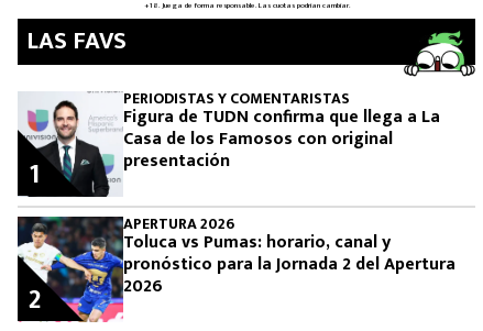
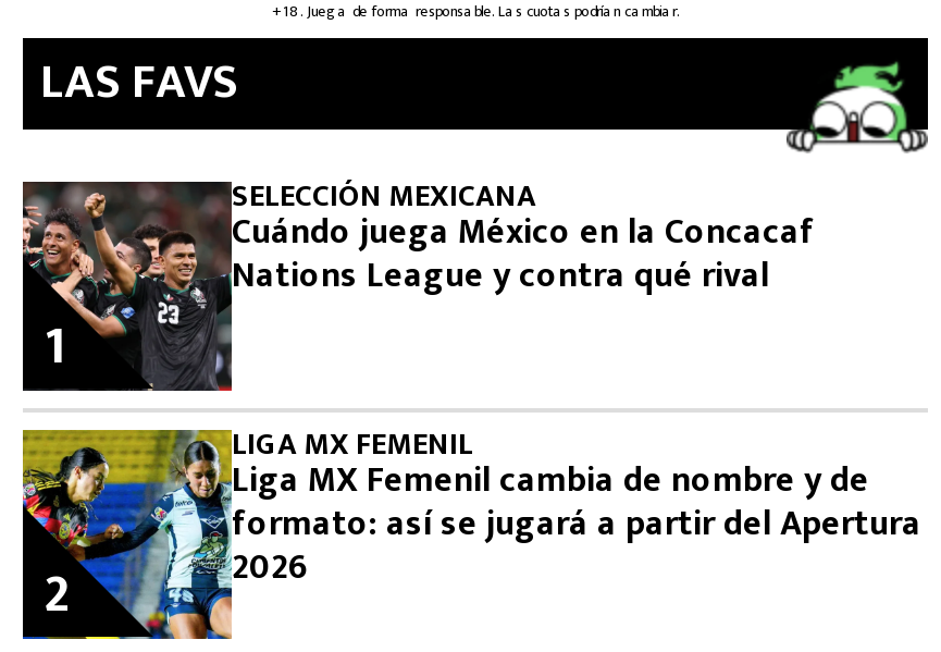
[18,86,440,197] [image] | PERIODISTAS Y COMENTARISTAS | Figura de TUDN confirma que llega a La | Casa de los Famosos con original | presentación -> [21,171,815,393] [image] | SELECCIÓN MEXICANA | Cuándo juega México en la Concacaf | Nations League y contra qué rival
[17,211,455,323] [image] | APERTURA 2026 | Toluca vs Pumas: horario, canal y | pronóstico para la Jornada 2 del Apertura -> [21,419,921,641] [image] | LIGA MX FEMENIL | Liga MX Femenil cambia de nombre y de | formato: así se jugará a partir del Apertura

